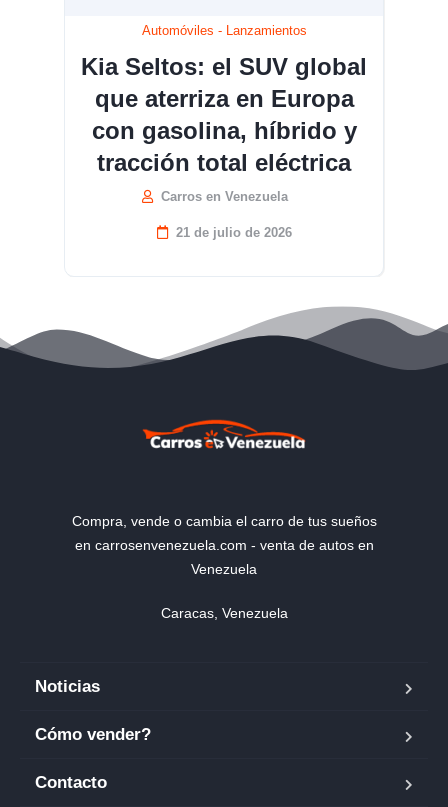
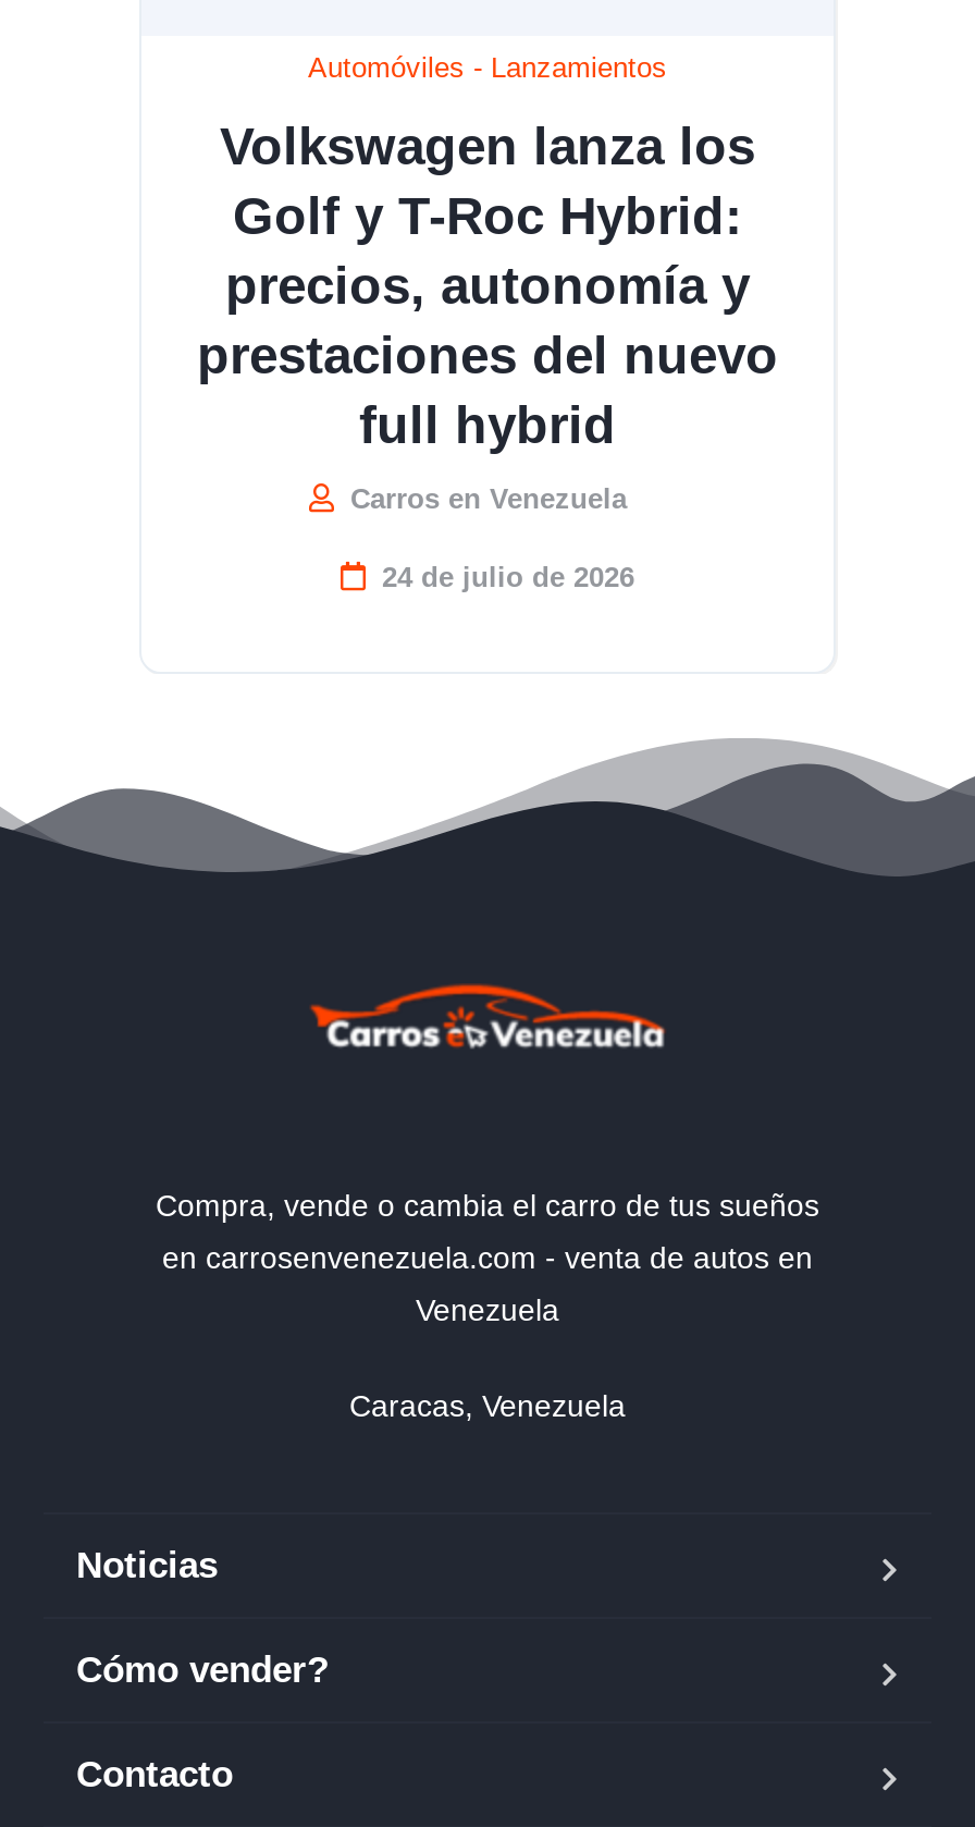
[81,52,367,175] Kia Seltos: el SUV global | que aterriza en Europa | con gasolina, híbrido y | tracción total eléctrica -> [197,115,778,453] Volkswagen lanza los | Golf y T-Roc Hybrid: | precios, autonomía y | prestaciones del nuevo | full hybrid
[175,224,291,239] 21 de julio de 2026 -> [382,560,634,592] 24 de julio de 2026

